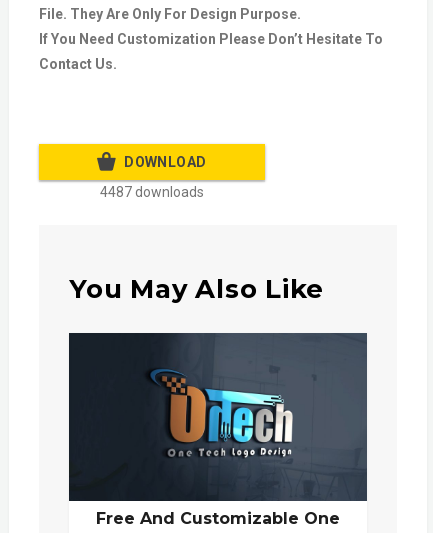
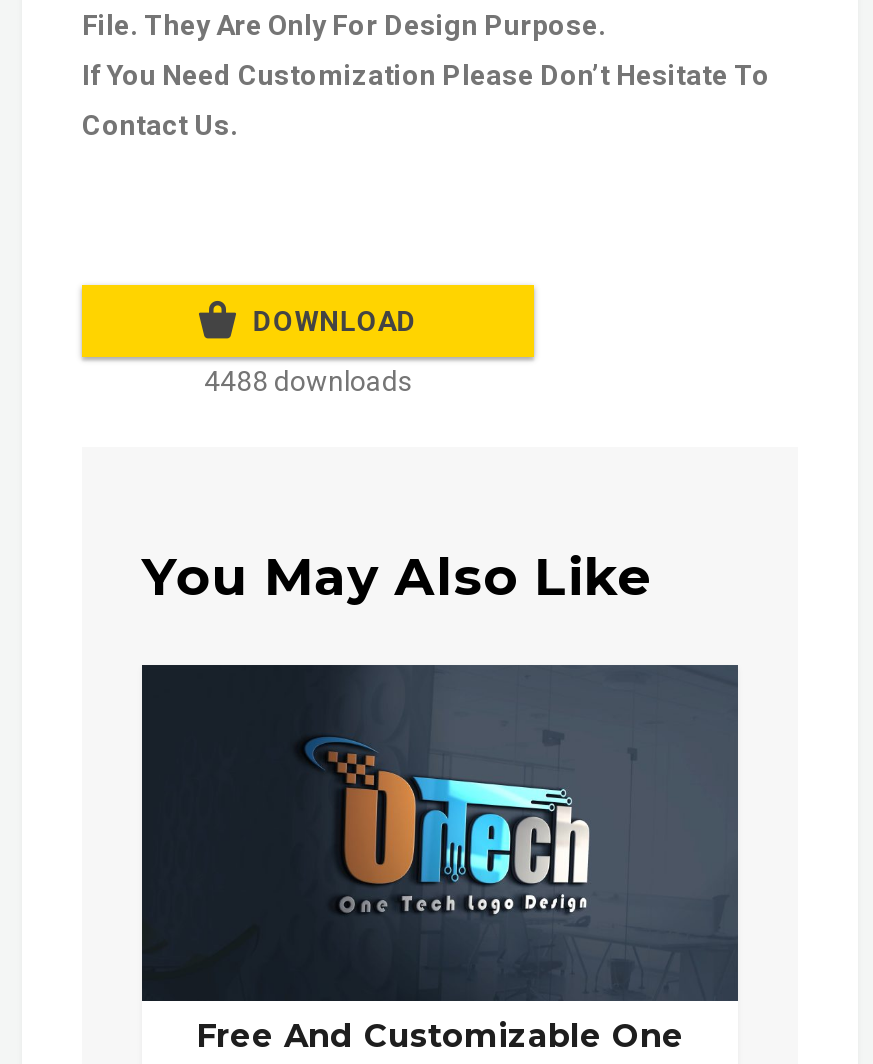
[100,184,204,200] 4487 downloads -> [204,366,412,398] 4488 downloads

